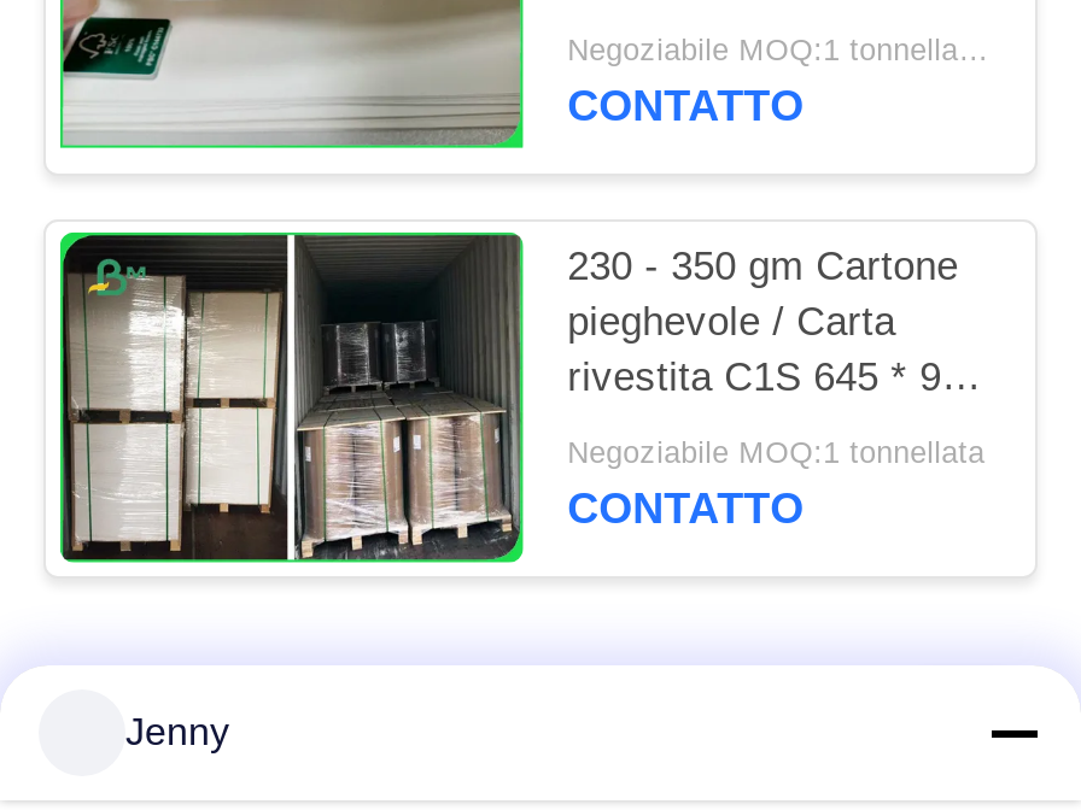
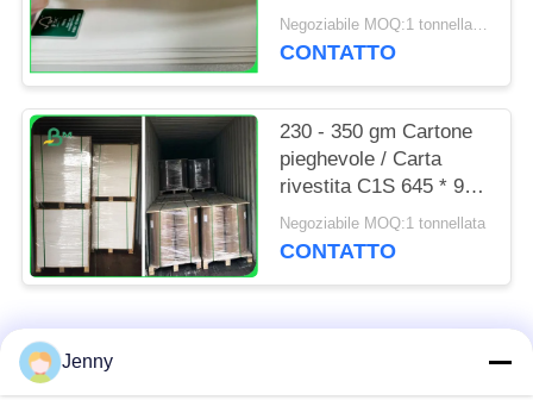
none -> [19,342,58,383] [image]

